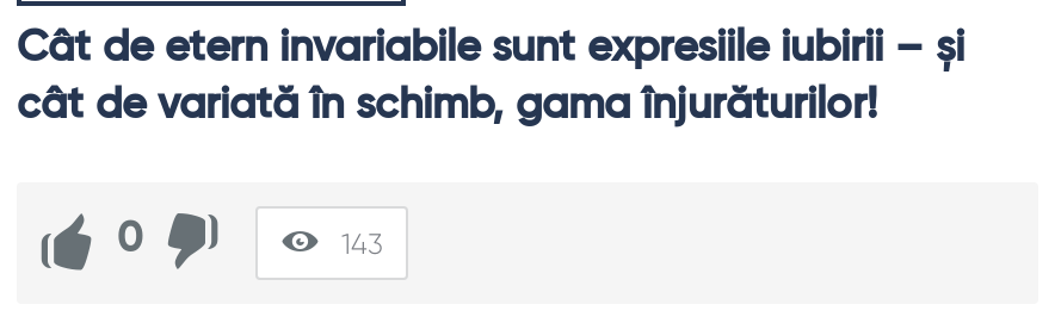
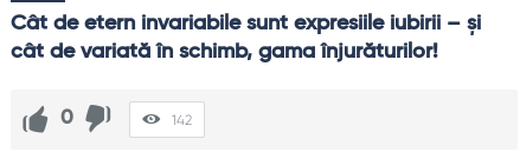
[341,226,382,260] 143 -> [172,112,192,128] 142

